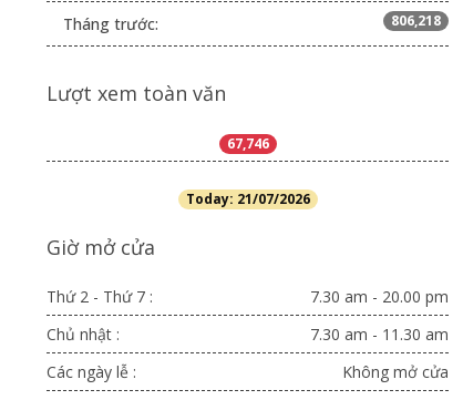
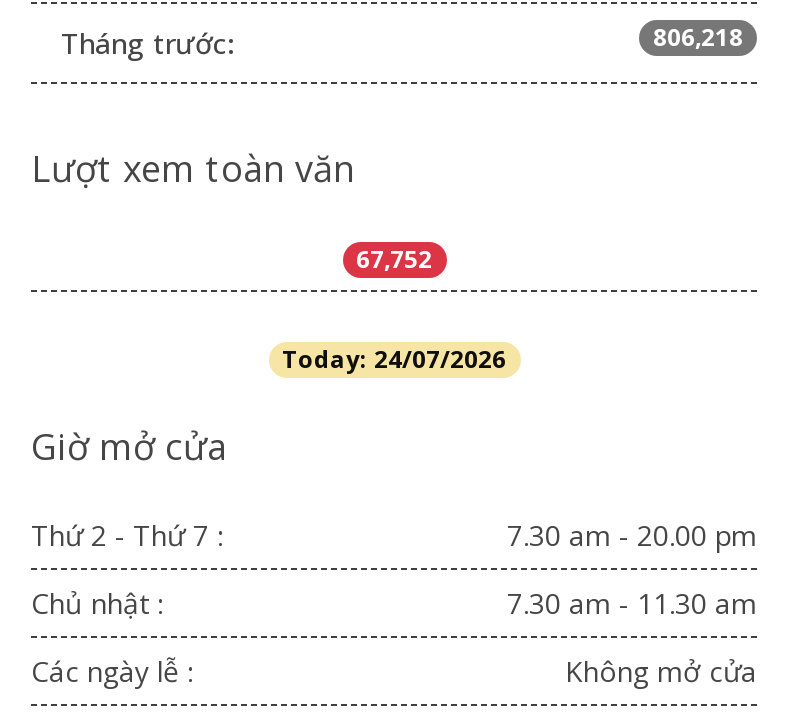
[227,134,269,153] 67,746 -> [356,242,432,276] 67,752
[186,190,310,209] Today: 21/07/2026 -> [282,342,506,376] Today: 24/07/2026

